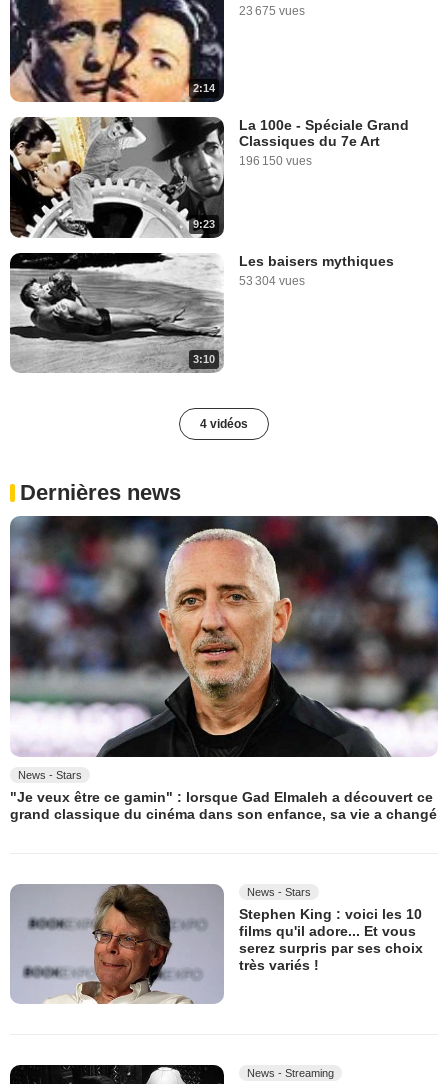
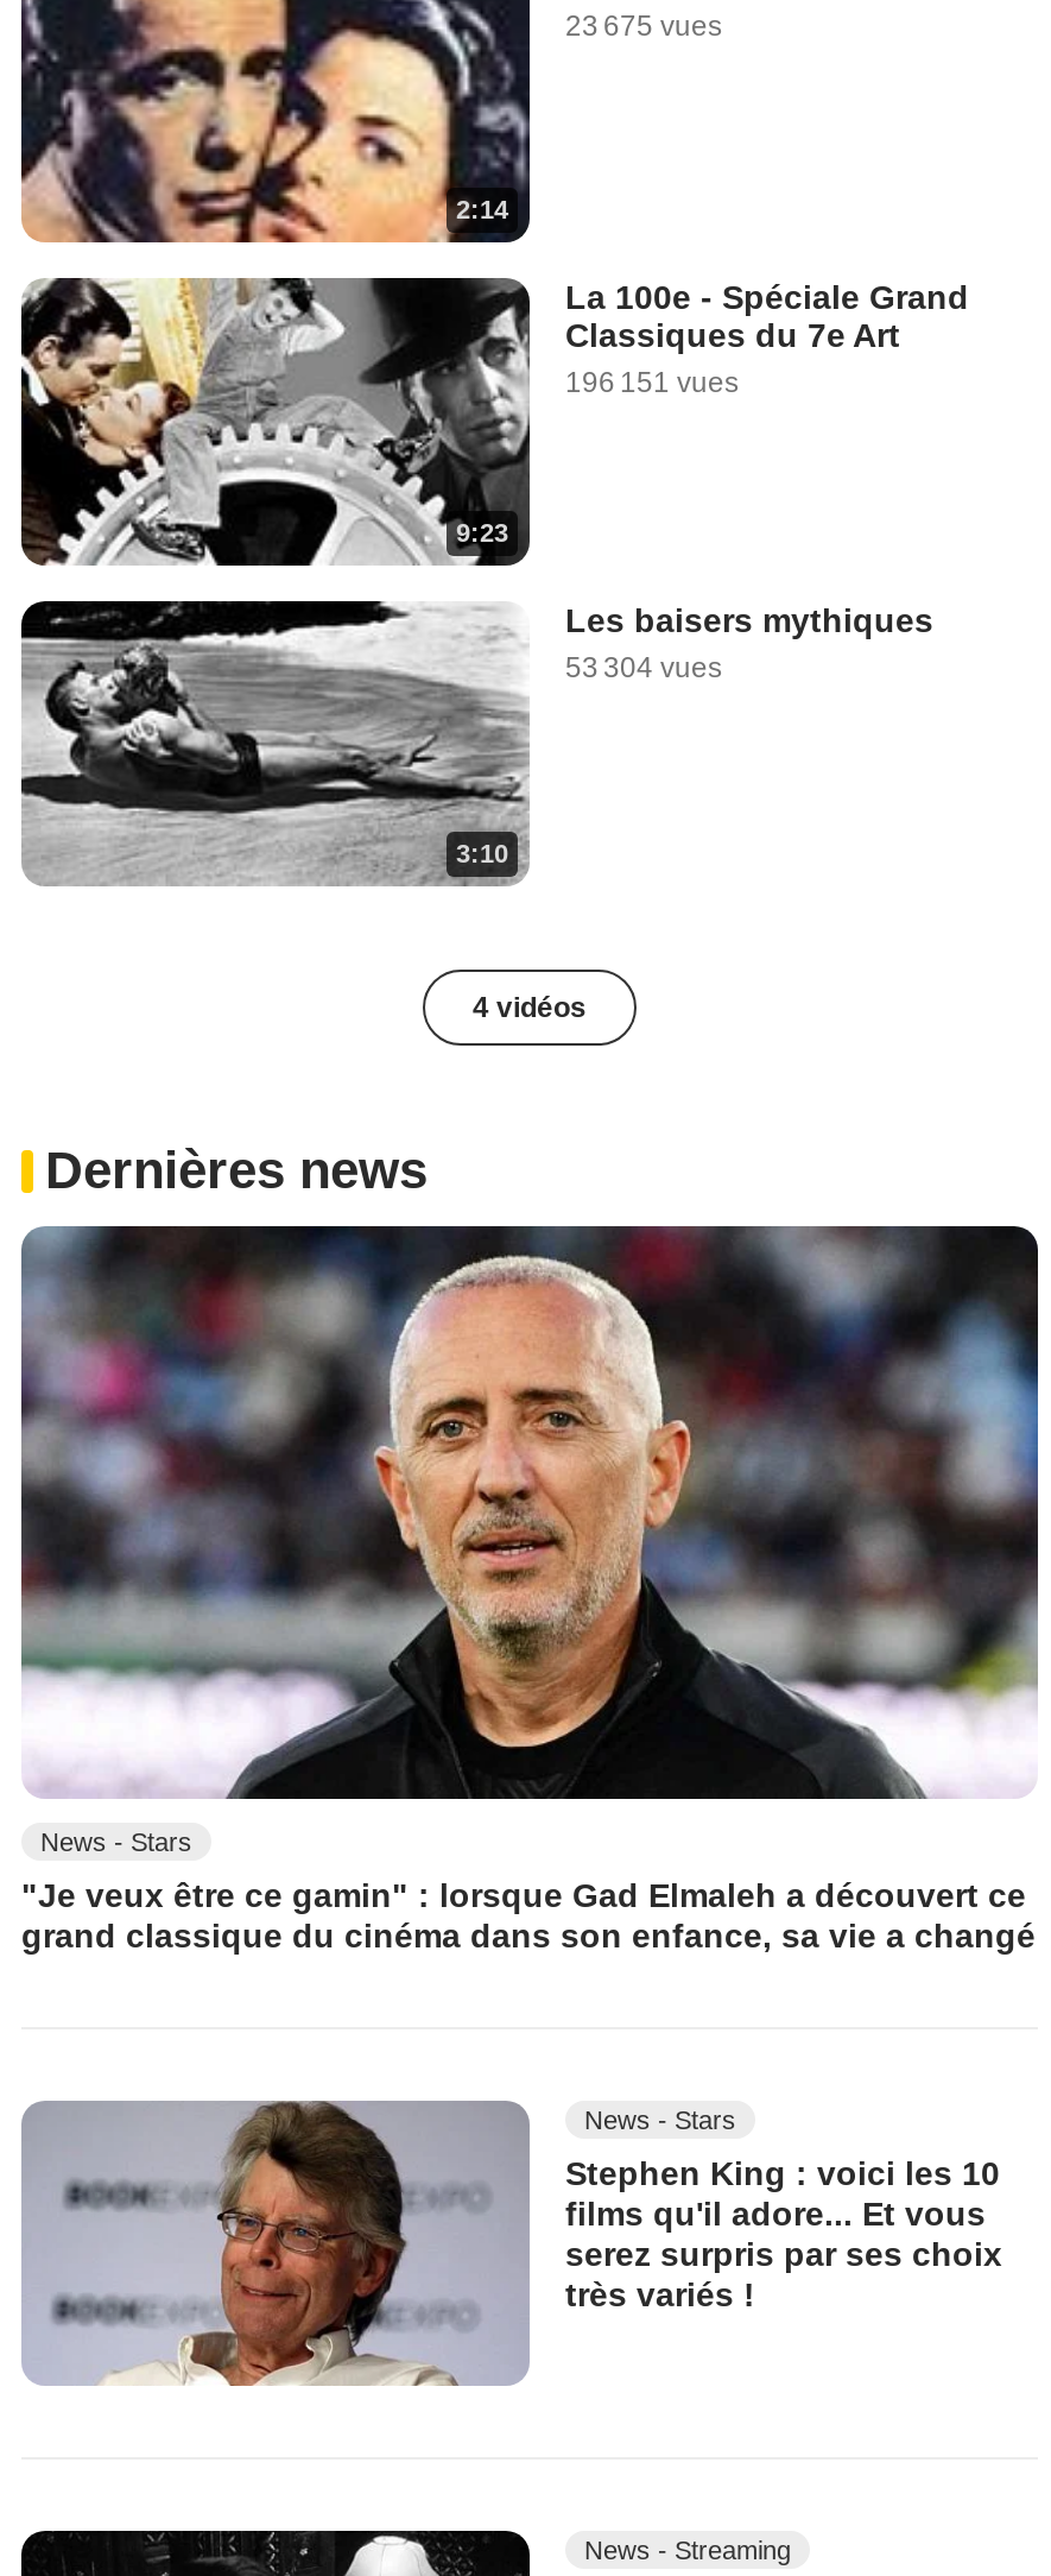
[239,154,312,168] 196 150 vues -> [565,367,739,400] 196 151 vues

